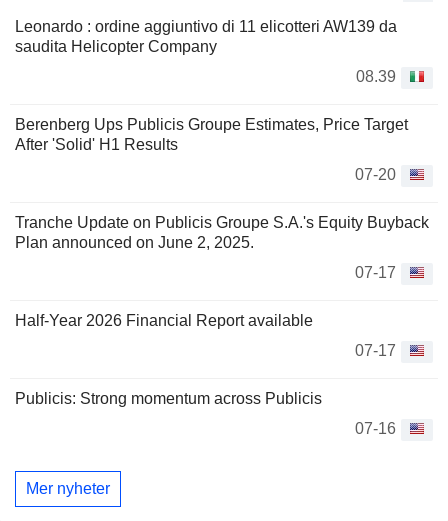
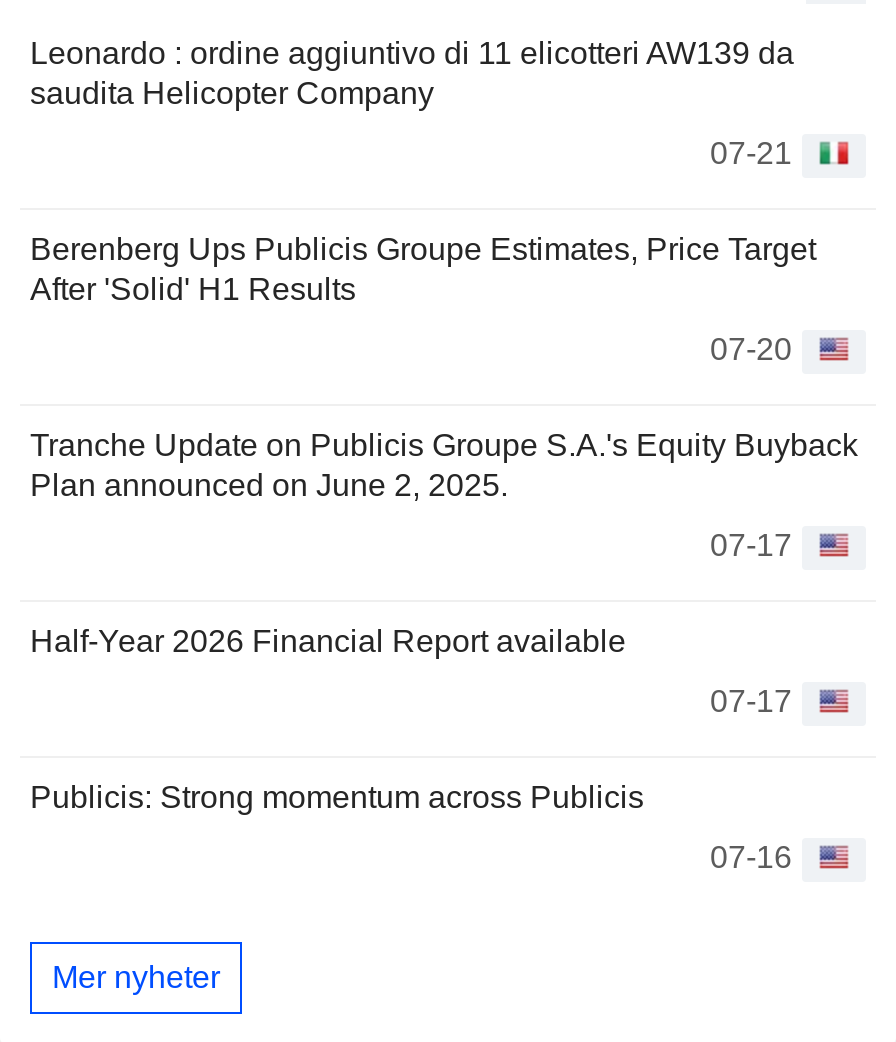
[356,68,396,85] 08.39 -> [710,137,792,171] 07-21

